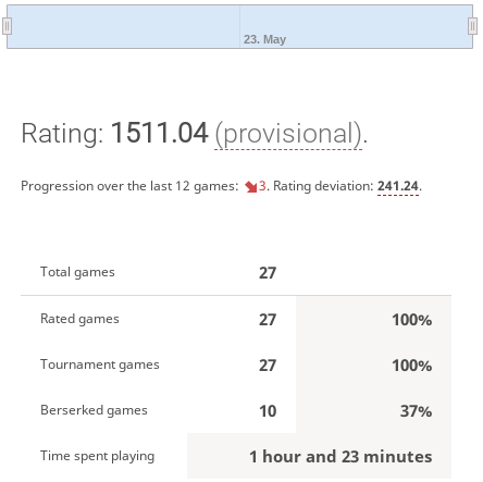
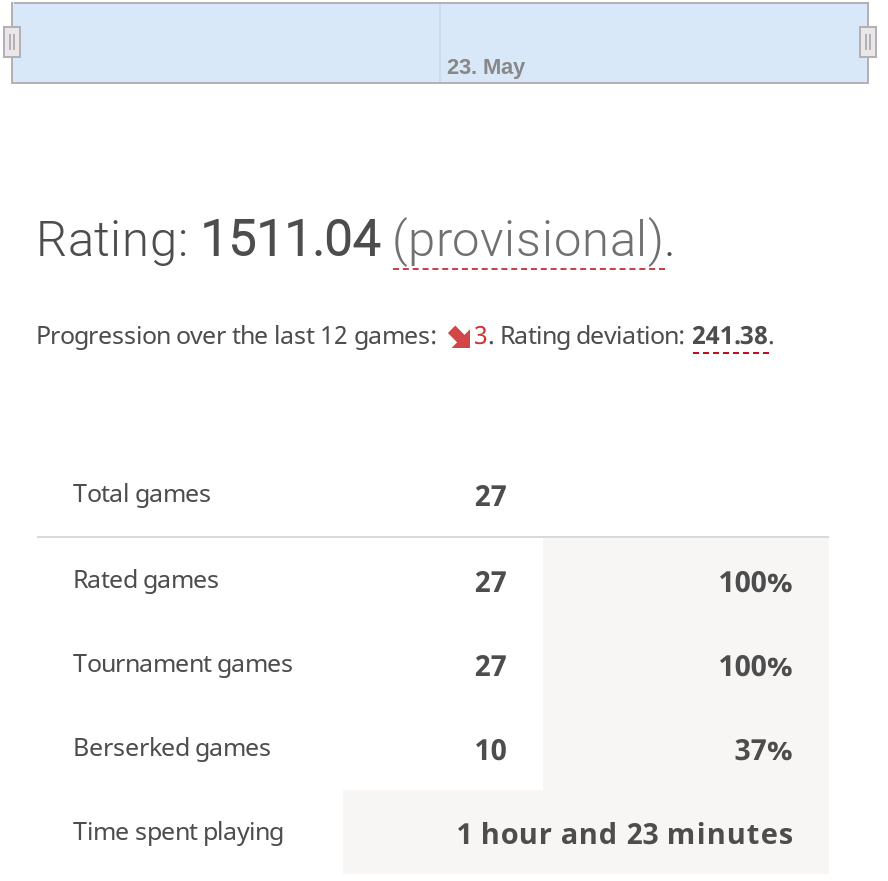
[258,176,422,195] 3. Rating deviation: 241.24. -> [474,318,774,352] 3. Rating deviation: 241.38.

